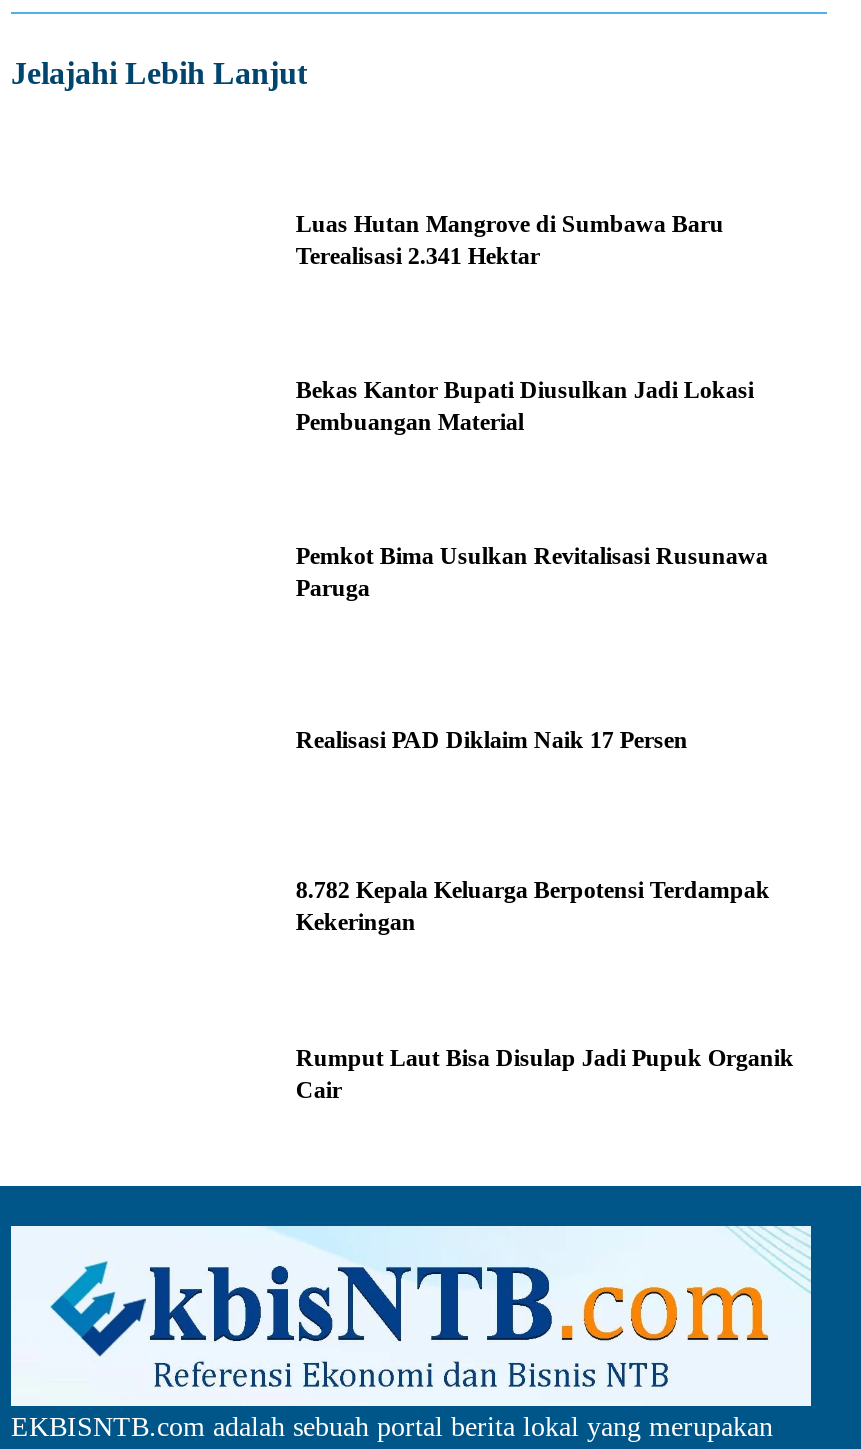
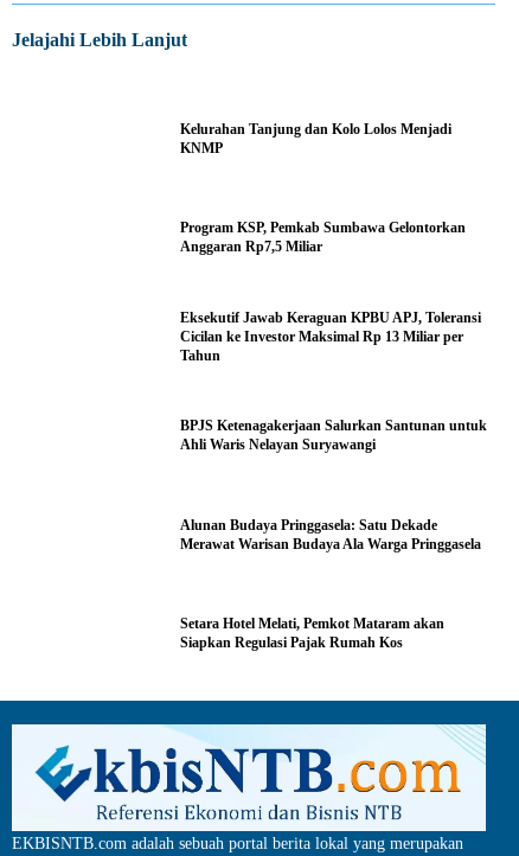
[296,209,724,269] Luas Hutan Mangrove di Sumbawa Baru | Terealisasi 2.341 Hektar -> [181,121,452,156] Kelurahan Tanjung dan Kolo Lolos Menjadi | KNMP
[296,375,754,435] Bekas Kantor Bupati Diusulkan Jadi Lokasi | Pembuangan Material -> [181,220,466,255] Program KSP, Pemkab Sumbawa Gelontorkan | Anggaran Rp7,5 Miliar
[296,542,768,602] Pemkot Bima Usulkan Revitalisasi Rusunawa | Paruga -> [181,309,482,364] Eksekutif Jawab Keraguan KPBU APJ, Toleransi | Cicilan ke Investor Maksimal Rp 13 Miliar per | Tahun
[296,725,688,753] Realisasi PAD Diklaim Naik 17 Persen -> [181,417,487,453] BPJS Ketenagakerjaan Salurkan Santunan untuk | Ahli Waris Nelayan Suryawangi
[296,876,770,936] 8.782 Kepala Keluarga Berpotensi Terdampak | Kekeringan -> [181,516,482,552] Alunan Budaya Pringgasela: Satu Dekade | Merawat Warisan Budaya Ala Warga Pringgasela
[296,1043,794,1103] Rumput Laut Bisa Disulap Jadi Pupuk Organik | Cair -> [181,615,445,651] Setara Hotel Melati, Pemkot Mataram akan | Siapkan Regulasi Pajak Rumah Kos

